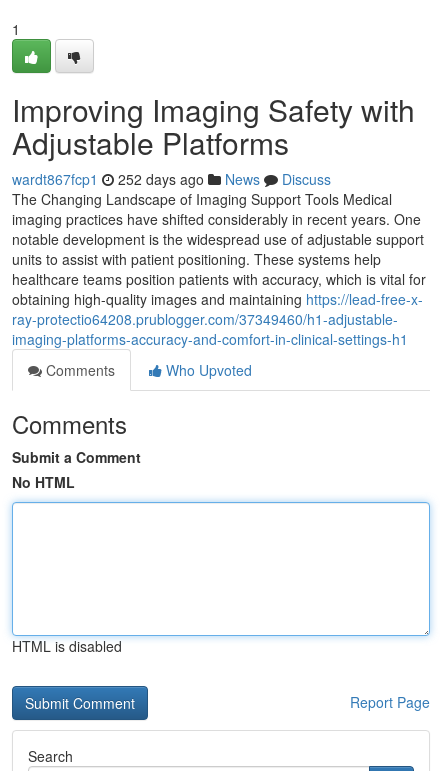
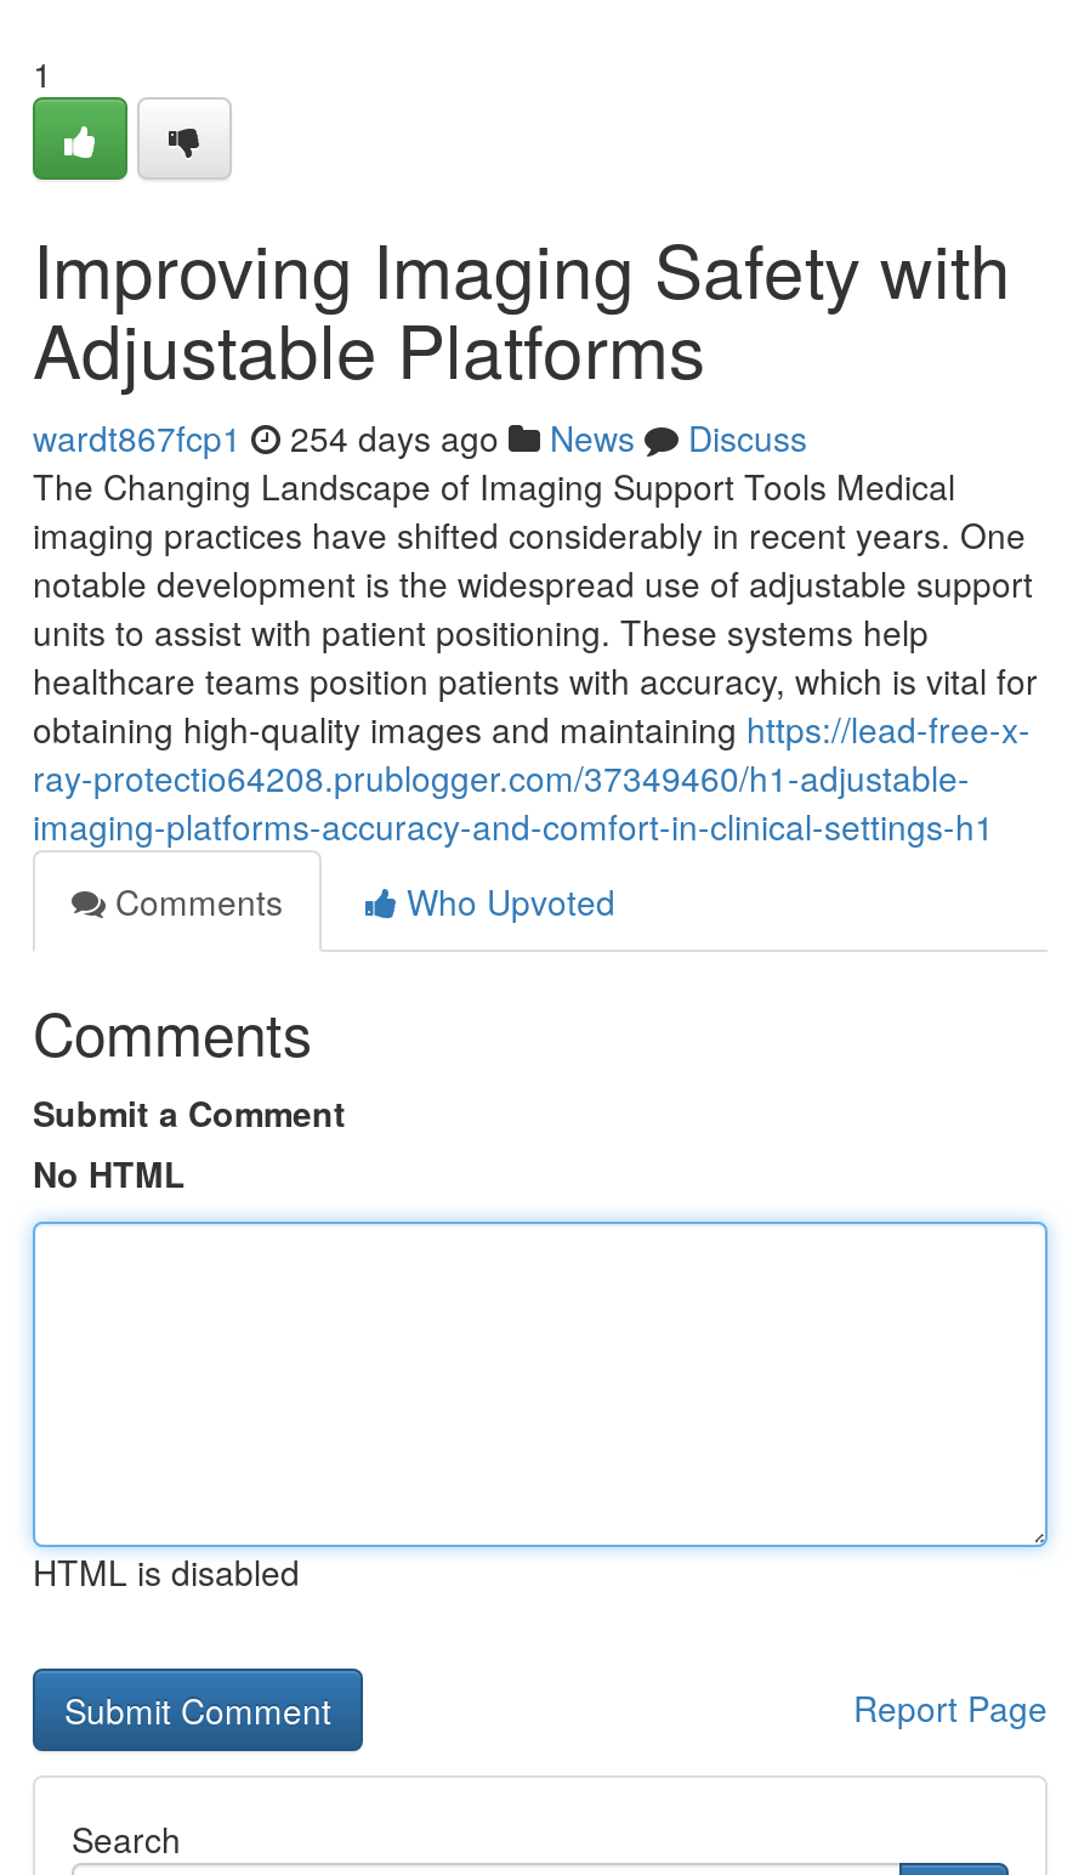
[12,169,331,189] wardt867fcp1 252 days ago News Discuss -> [33,413,807,461] wardt867fcp1 254 days ago News Discuss

